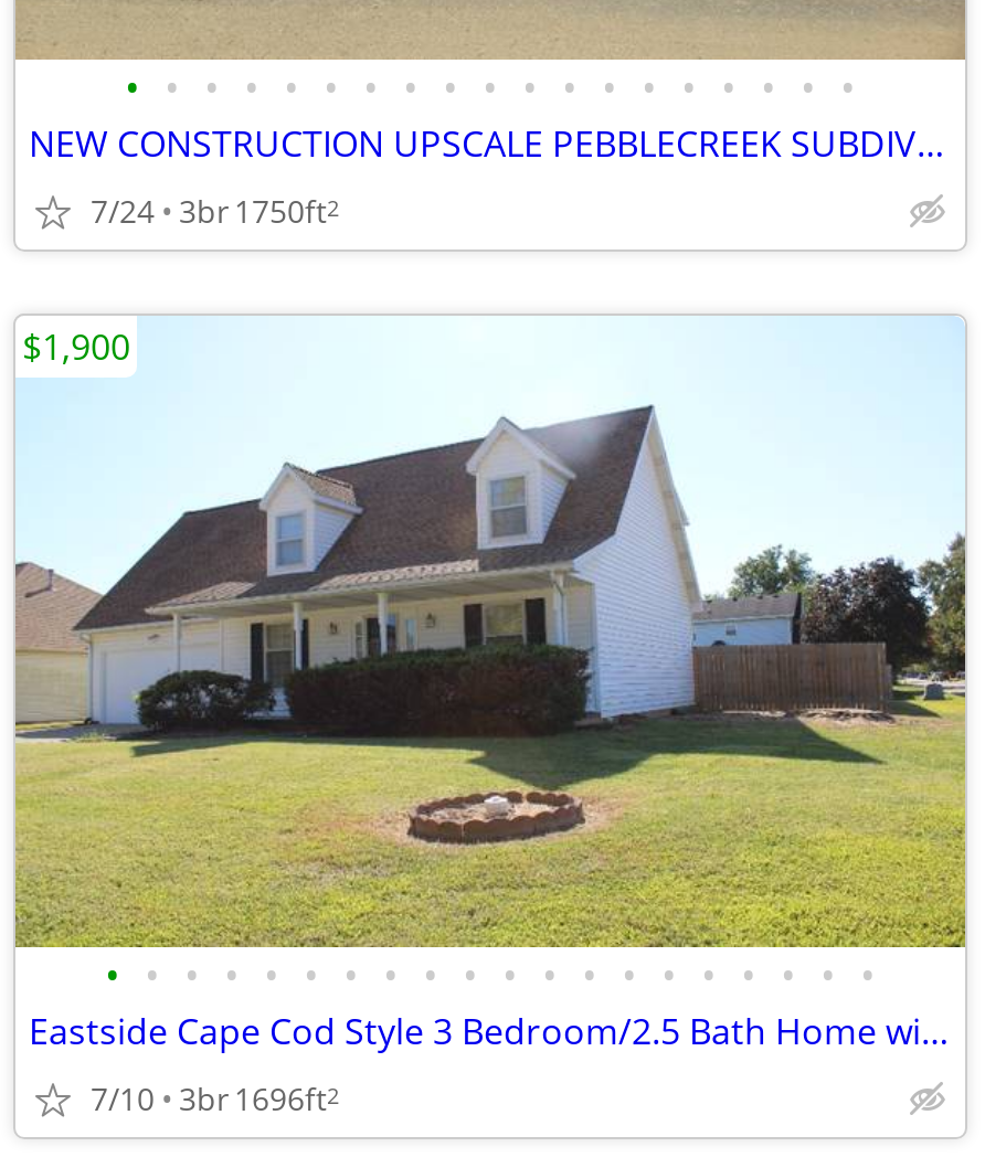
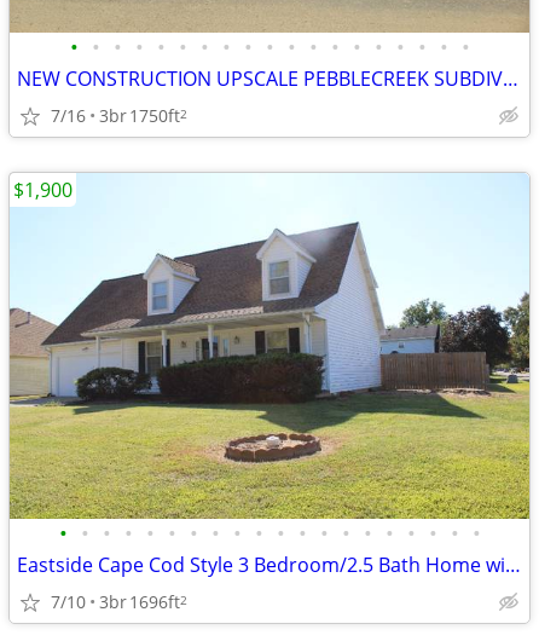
[91,189,340,231] 7/24 3br 1750ft2 -> [51,103,187,126] 7/16 3br 1750ft2

